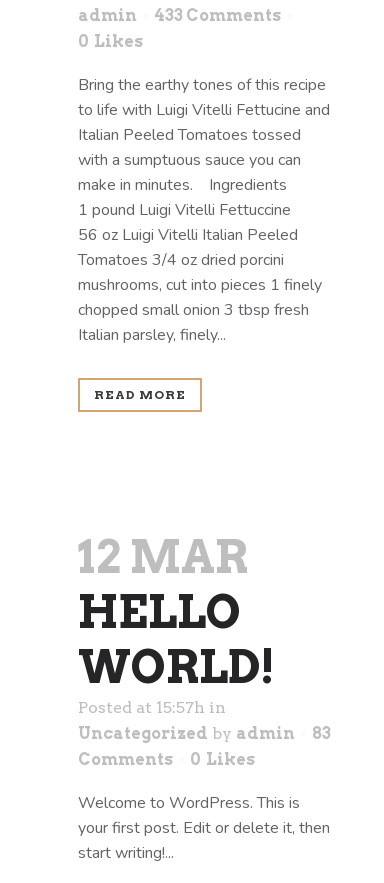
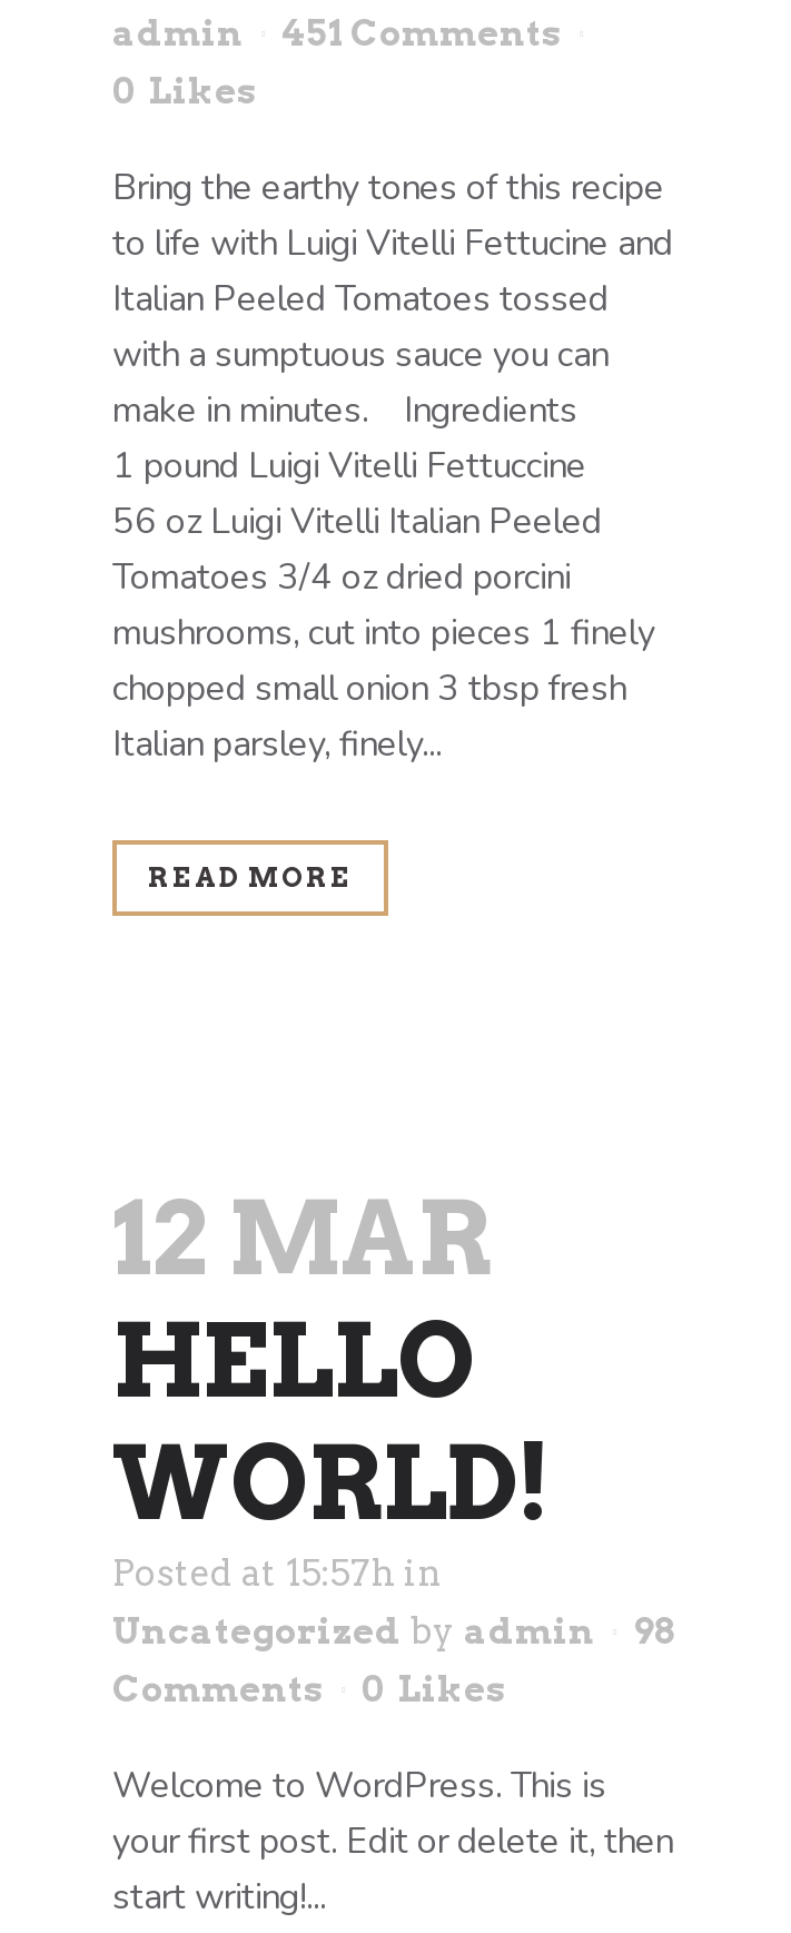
[78,6,281,25] admin 433 Comments -> [112,12,562,54] admin 451 Comments
[78,724,331,743] Uncategorized by admin 83 -> [112,1610,675,1652] Uncategorized by admin 98

